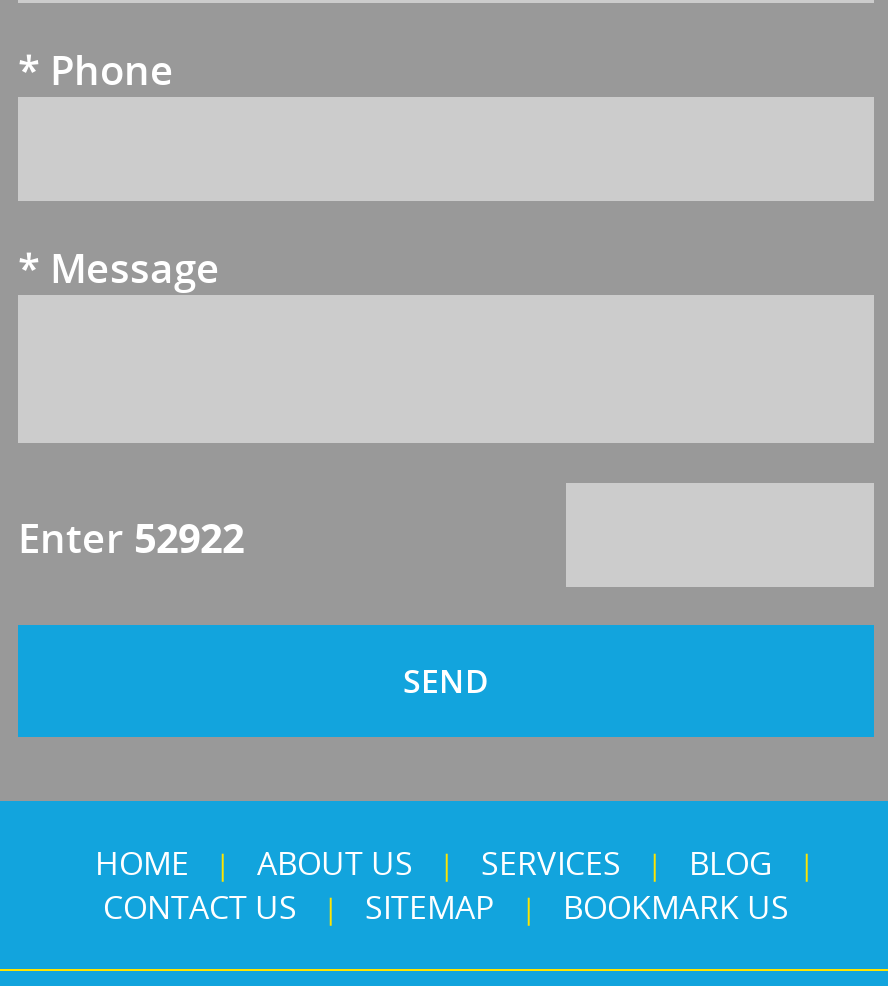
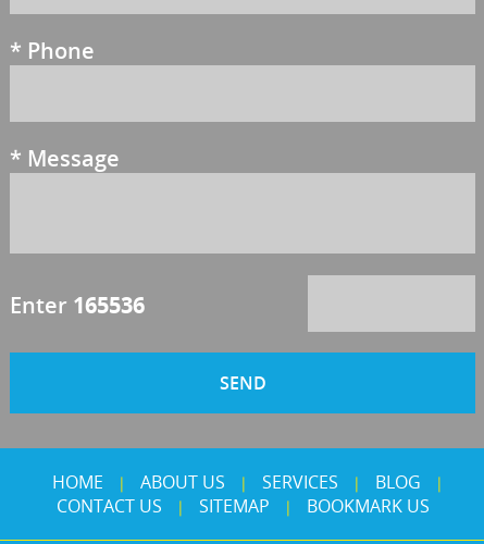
[18,512,244,566] Enter 52922 -> [10,291,145,320] Enter 165536

